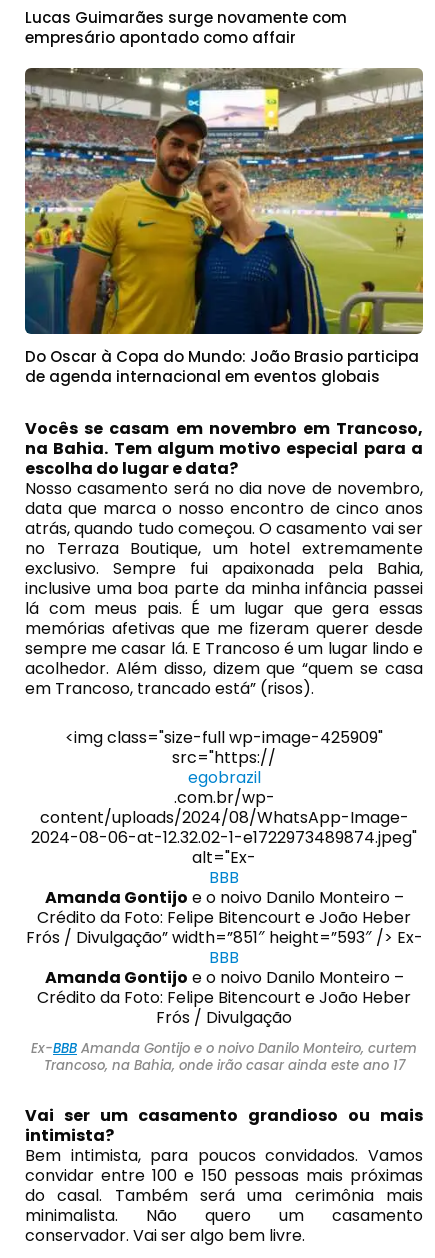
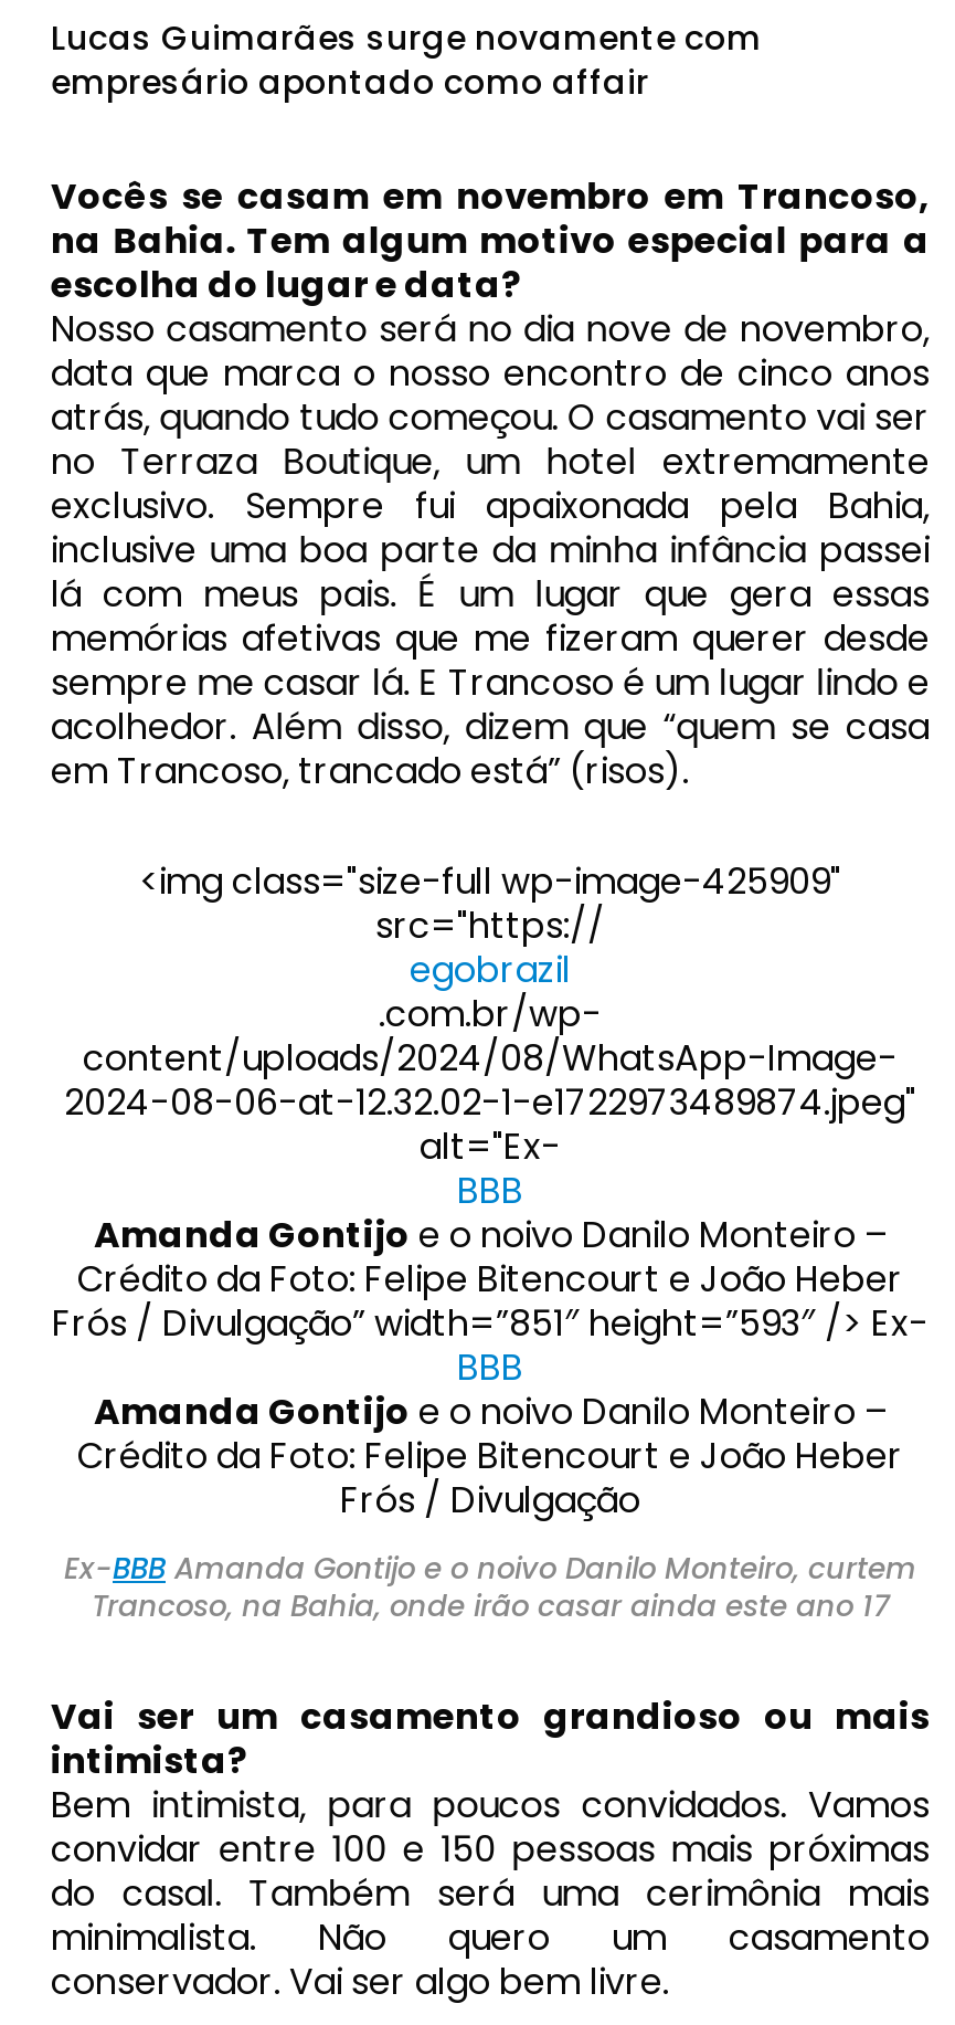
[24,67,424,386] [image] | Do Oscar à Copa do Mundo: João Brasio participa | de agenda internacional em eventos globais -> none

